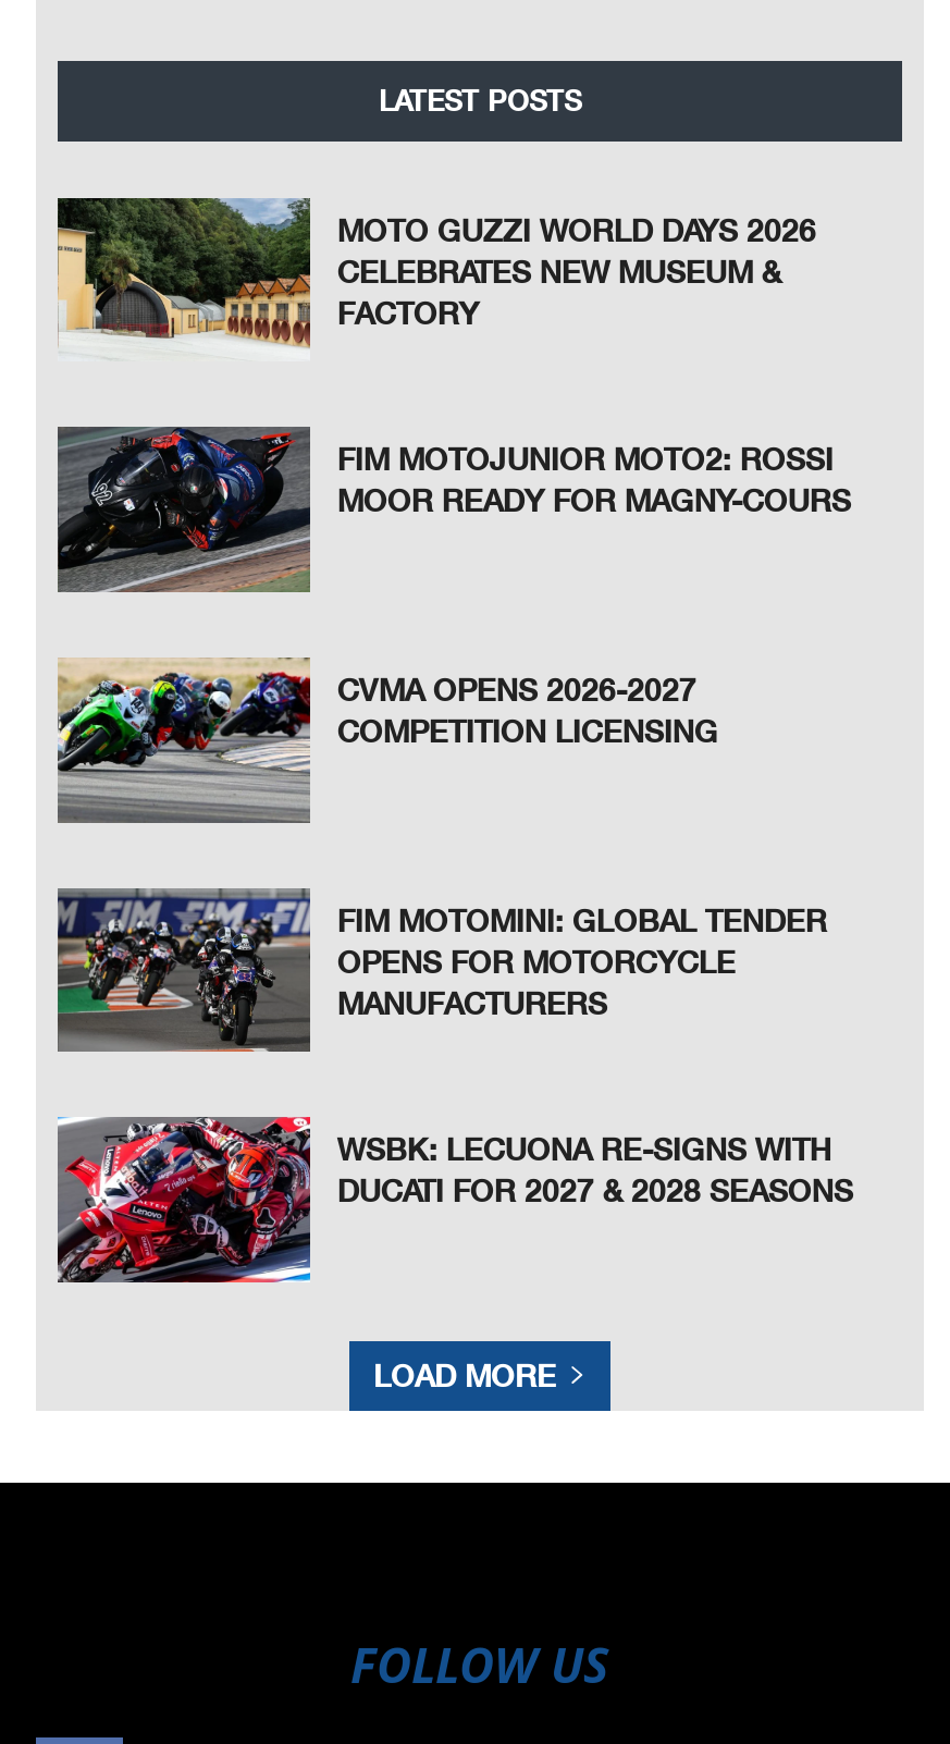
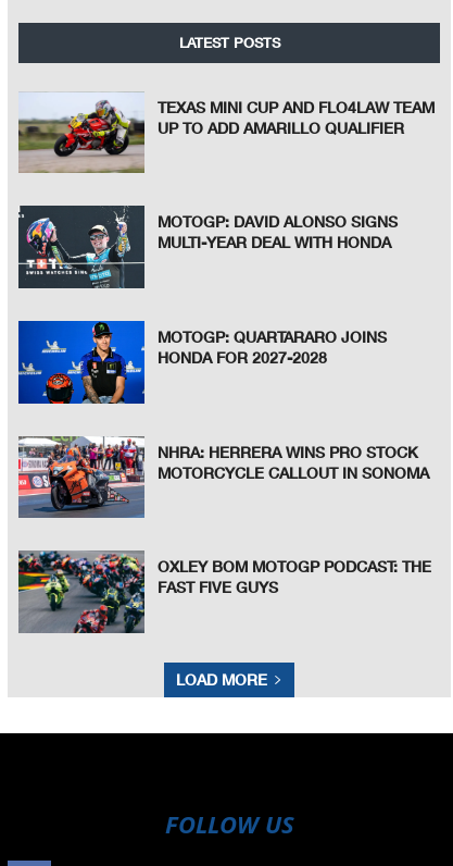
[55,196,816,361] [image] | MOTO GUZZI WORLD DAYS 2026 | CELEBRATES NEW MUSEUM & | FACTORY -> [17,91,435,174] [image] | TEXAS MINI CUP AND FLO4LAW TEAM | UP TO ADD AMARILLO QUALIFIER
[58,427,851,592] [image] | FIM MOTOJUNIOR MOTO2: ROSSI | MOOR READY FOR MAGNY-COURS -> [18,207,398,288] [image] | MOTOGP: DAVID ALONSO SIGNS | MULTI-YEAR DEAL WITH HONDA
[55,655,718,825] [image] | CVMA OPENS 2026-2027 | COMPETITION LICENSING -> [17,320,387,405] [image] | MOTOGP: QUARTARARO JOINS | HONDA FOR 2027-2028
[55,886,827,1054] [image] | FIM MOTOMINI: GLOBAL TENDER | OPENS FOR MOTORCYCLE | MANUFACTURERS -> [17,436,430,518] [image] | NHRA: HERRERA WINS PRO STOCK | MOTORCYCLE CALLOUT IN SONOMA
[58,1115,853,1285] [image] | WSBK: LECUONA RE-SIGNS WITH | DUCATI FOR 2027 & 2028 SEASONS -> [17,550,432,634] [image] | OXLEY BOM MOTOGP PODCAST: THE | FAST FIVE GUYS

